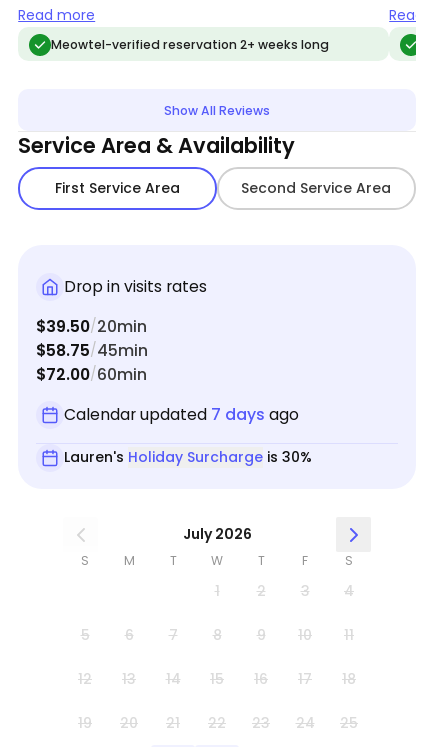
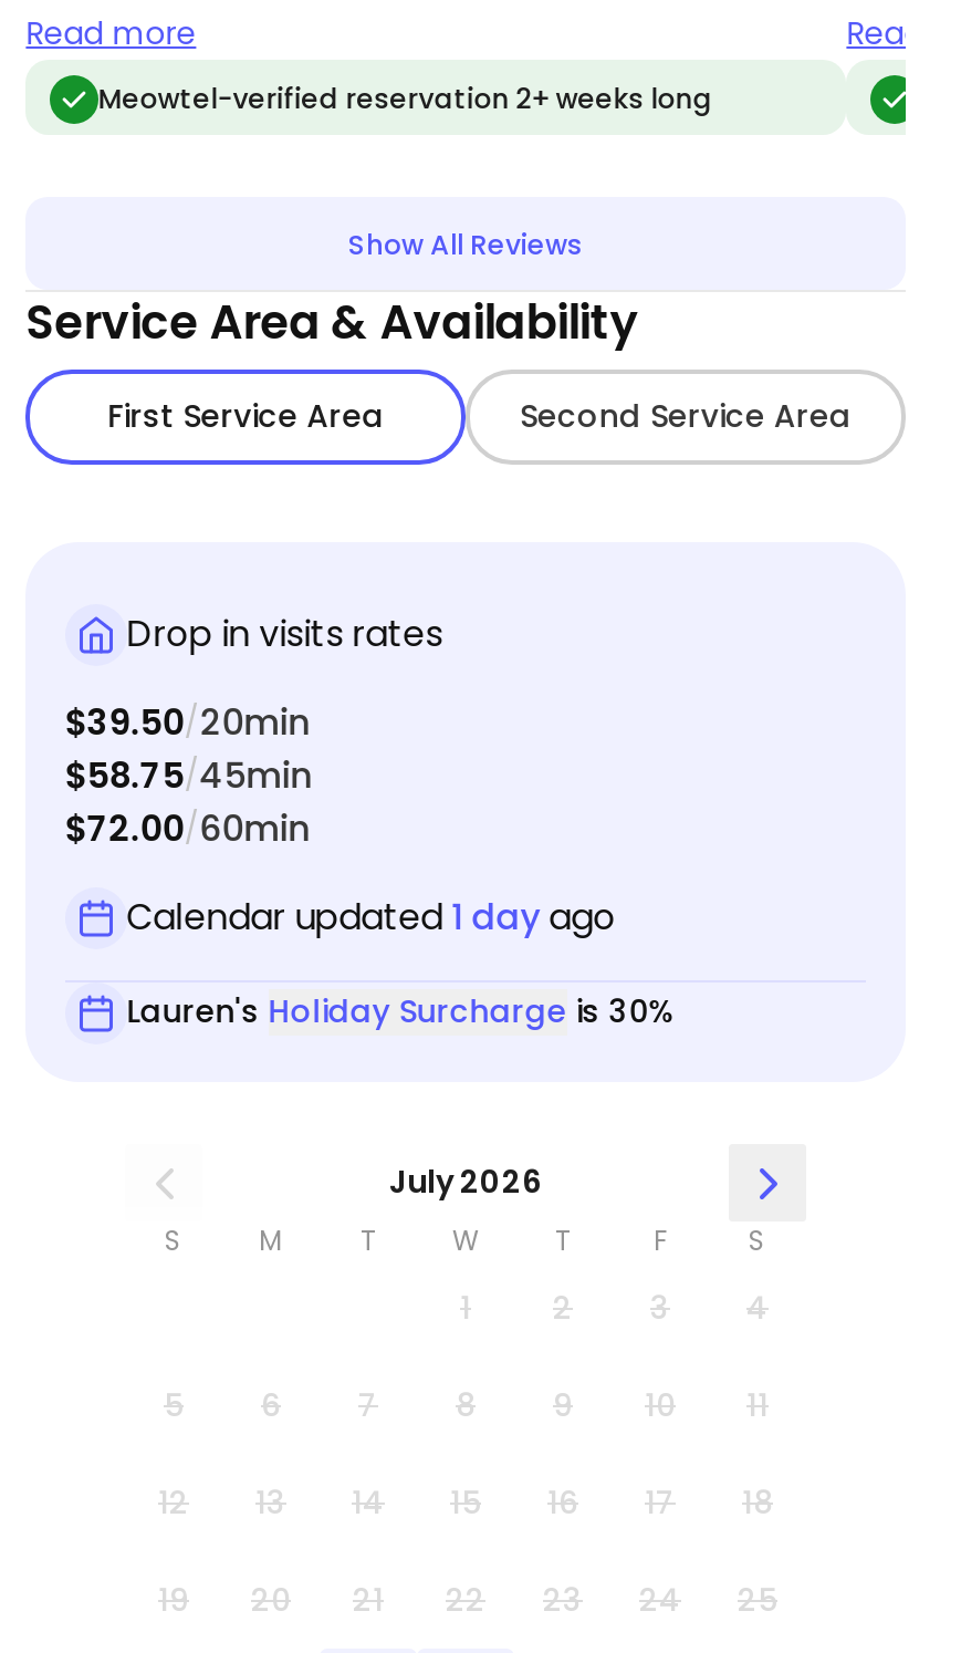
[64,403,299,426] Calendar updated 7 days ago -> [127,891,615,942] Calendar updated 1 day ago

